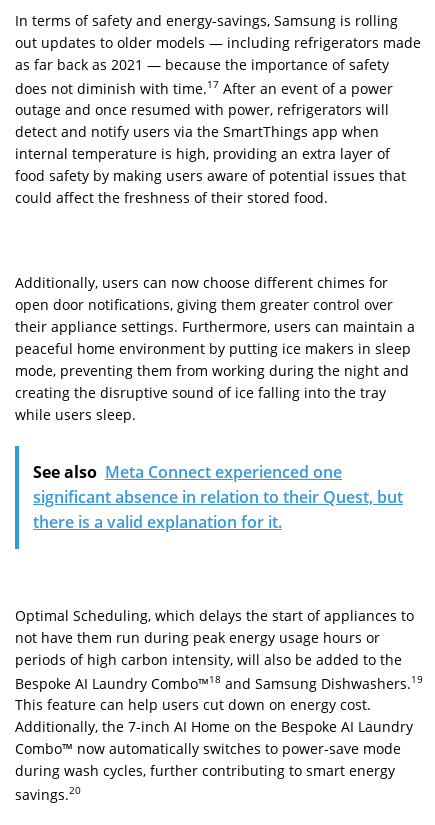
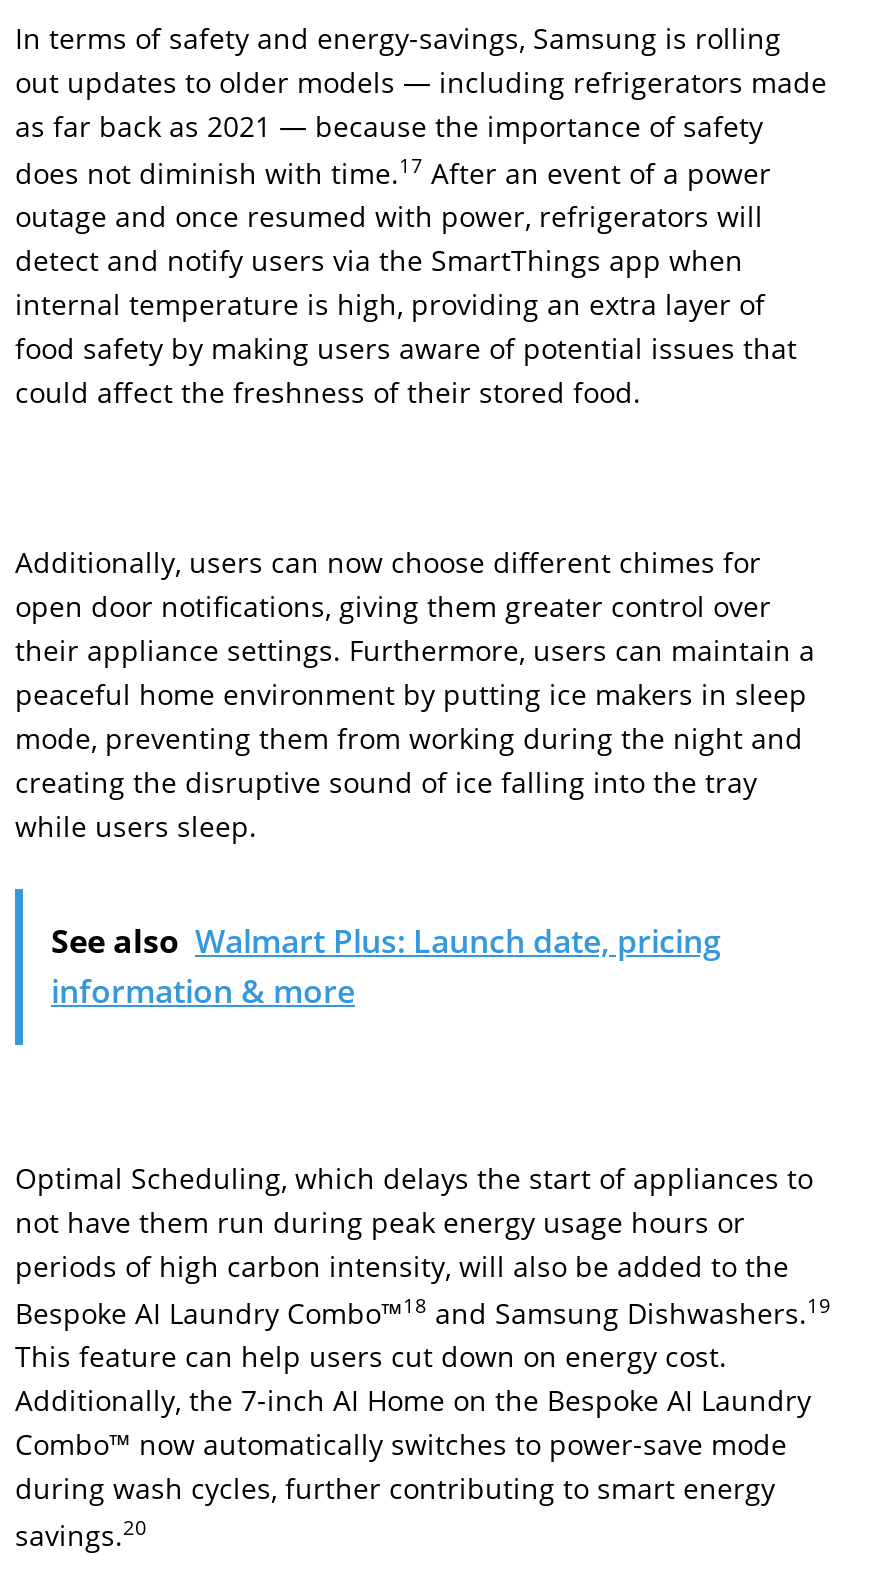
[33,461,403,533] See also Meta Connect experienced one | significant absence in relation to their Quest, but | there is a valid explanation for it. -> [51,919,721,1013] See also Walmart Plus: Launch date, pricing | information & more

